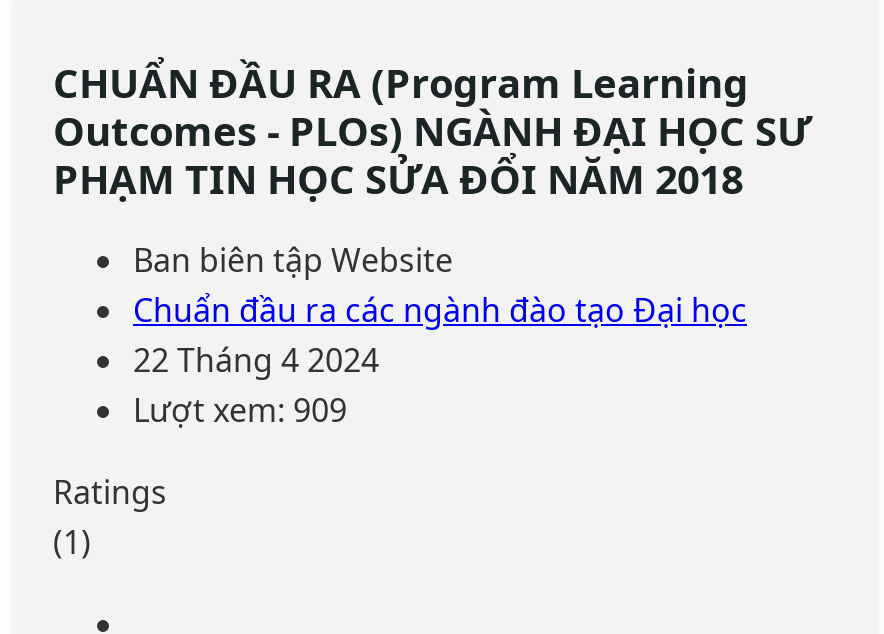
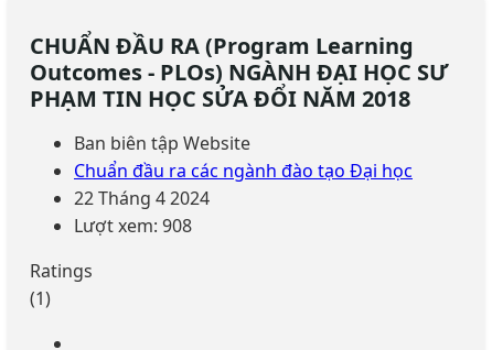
[133,388,347,432] Lượt xem: 909 -> [74,214,192,238] Lượt xem: 908

